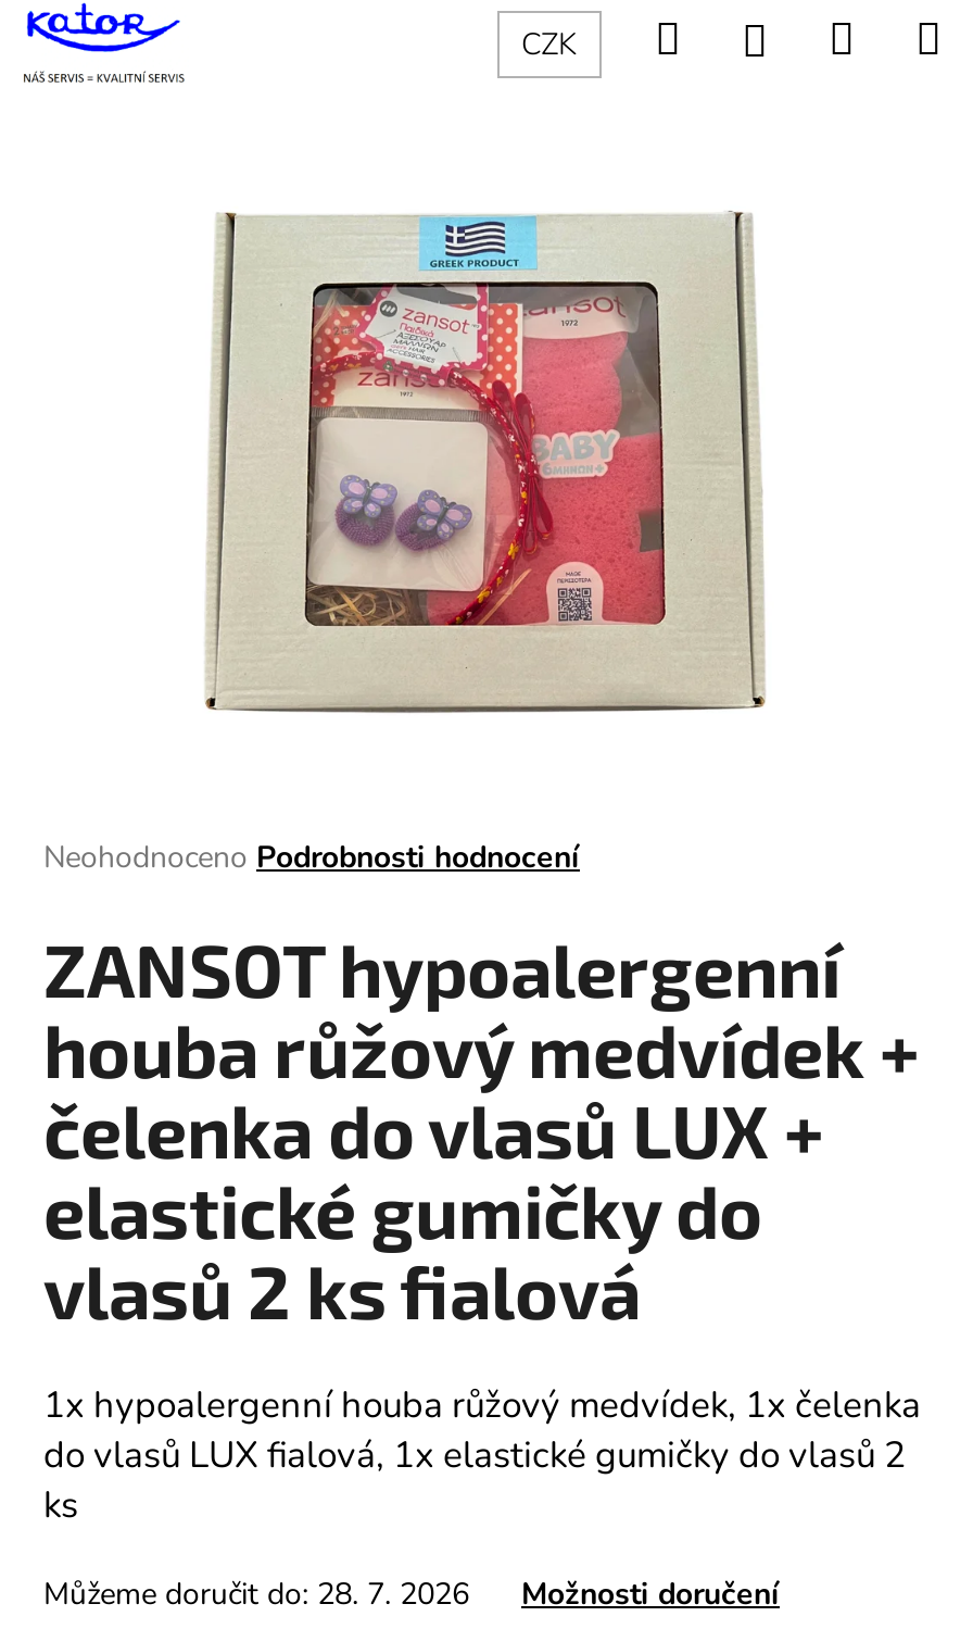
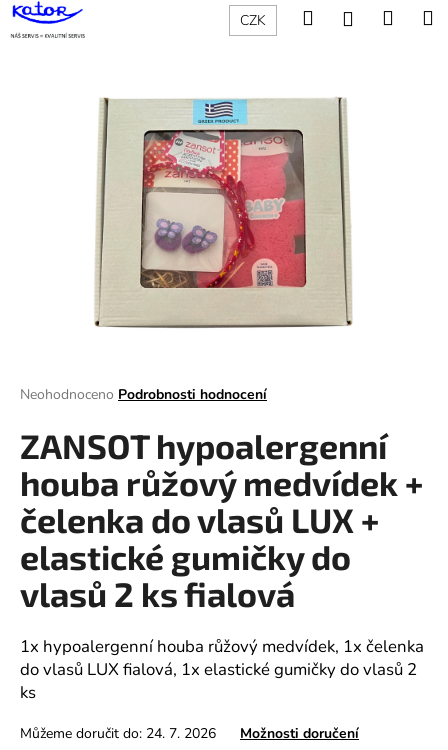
[43,1572,469,1614] Můžeme doručit do: 28. 7. 2026 -> [20,723,216,742] Můžeme doručit do: 24. 7. 2026

